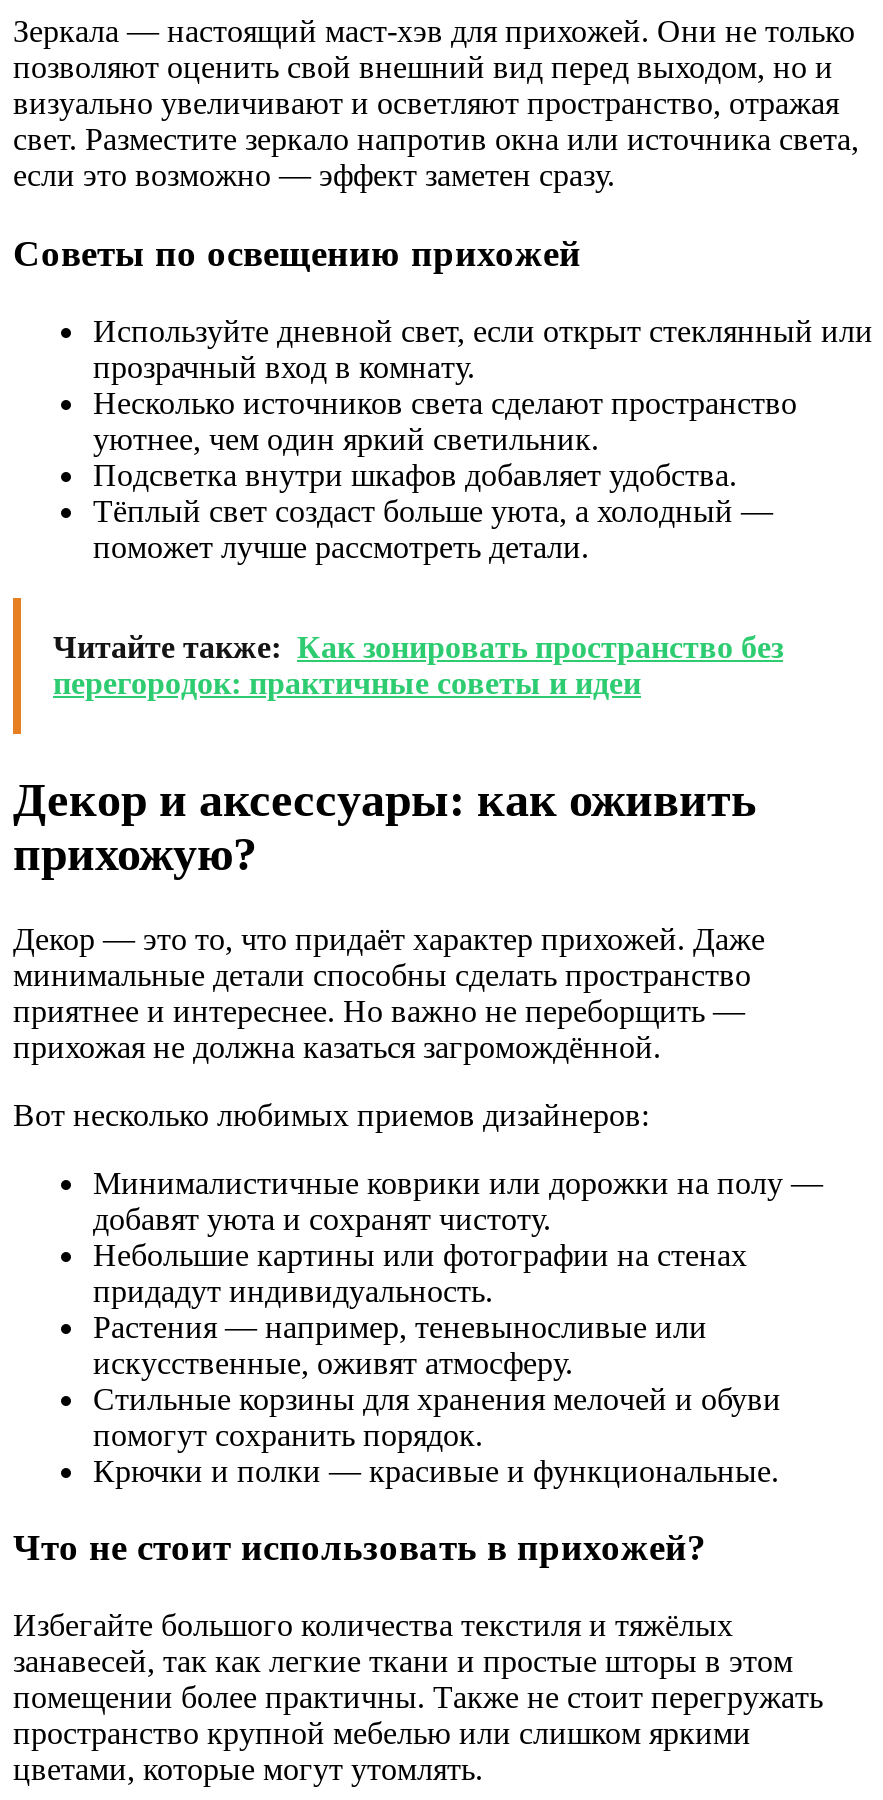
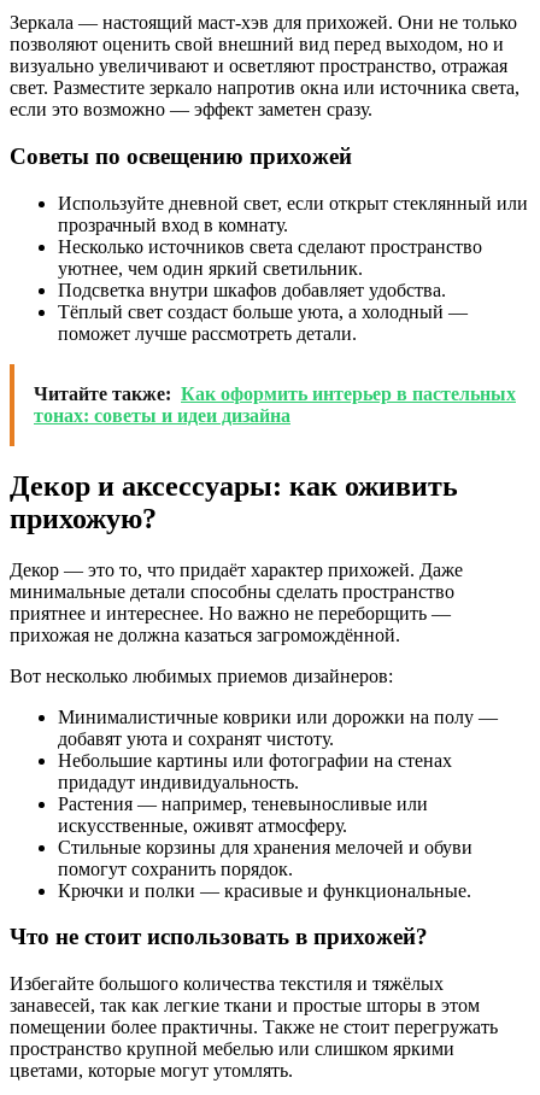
[53,630,783,700] Читайте также: Как зонировать пространство без | перегородок: практичные советы и идеи -> [34,383,516,425] Читайте также: Как оформить интерьер в пастельных | тонах: советы и идеи дизайна

